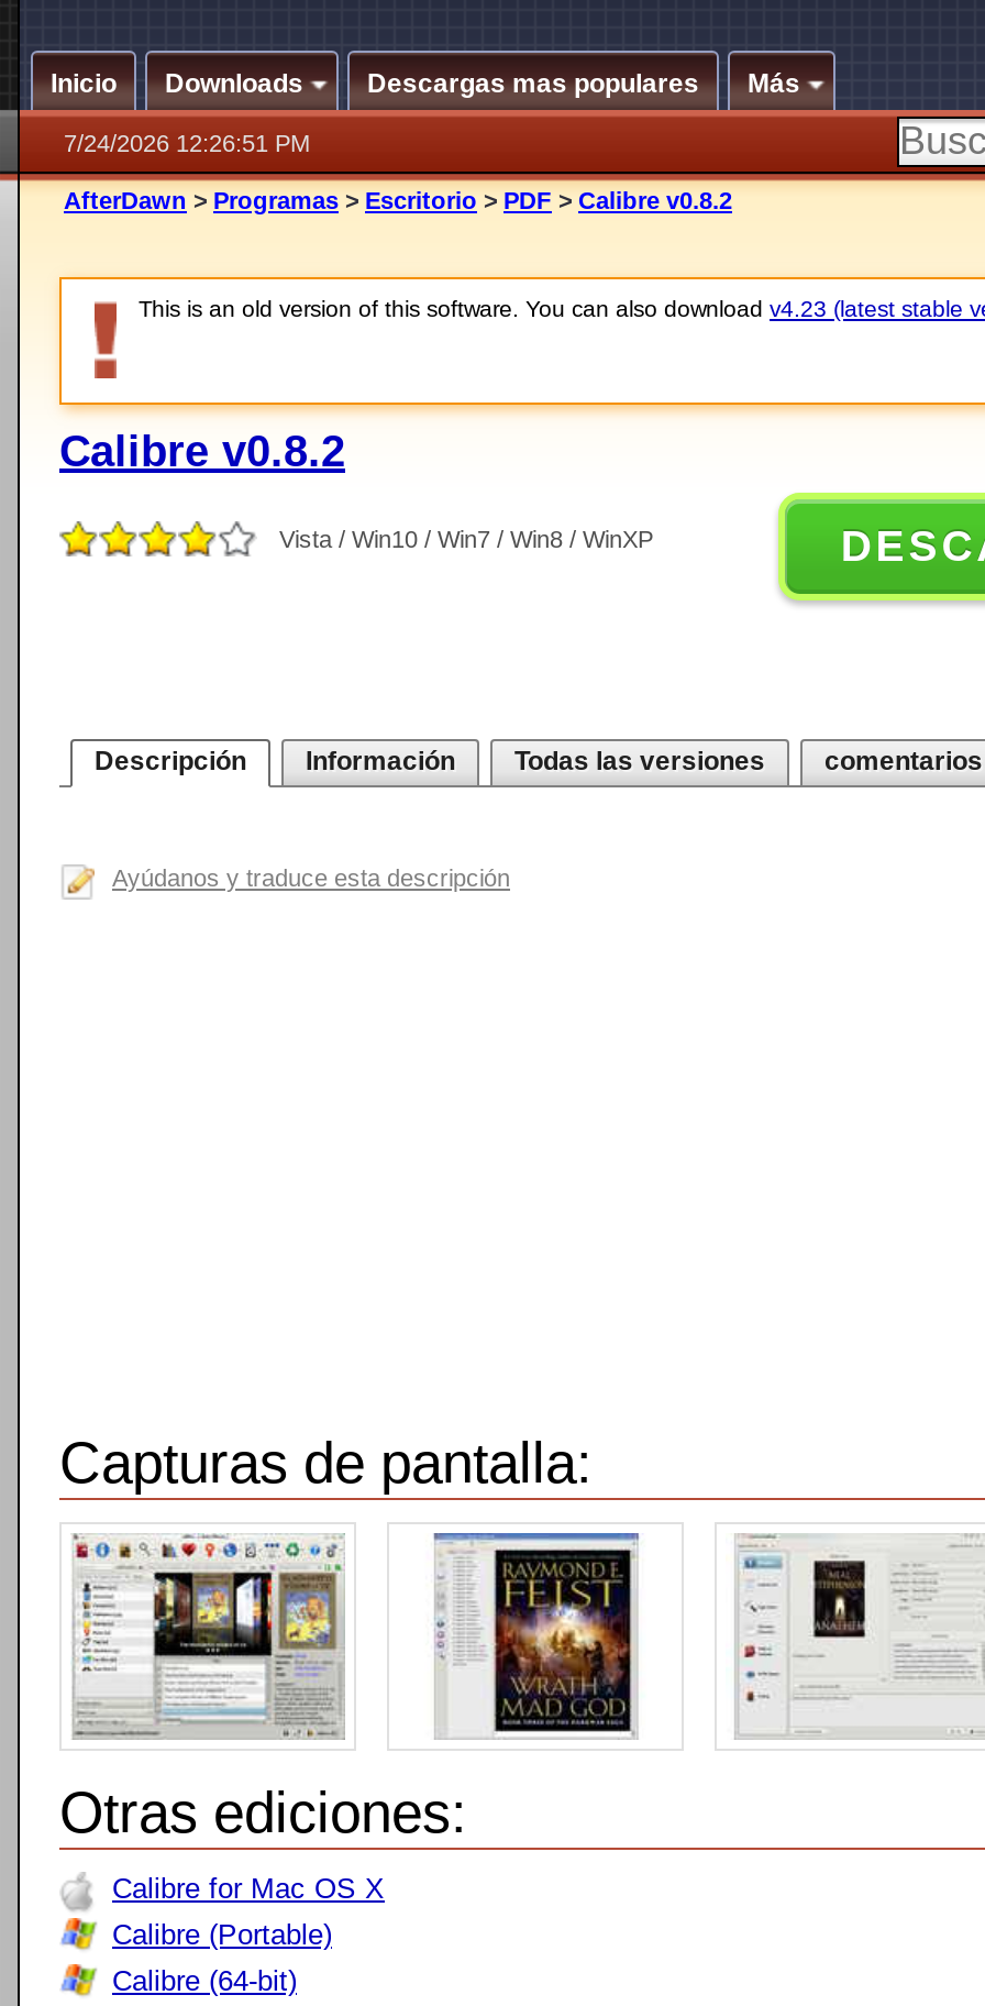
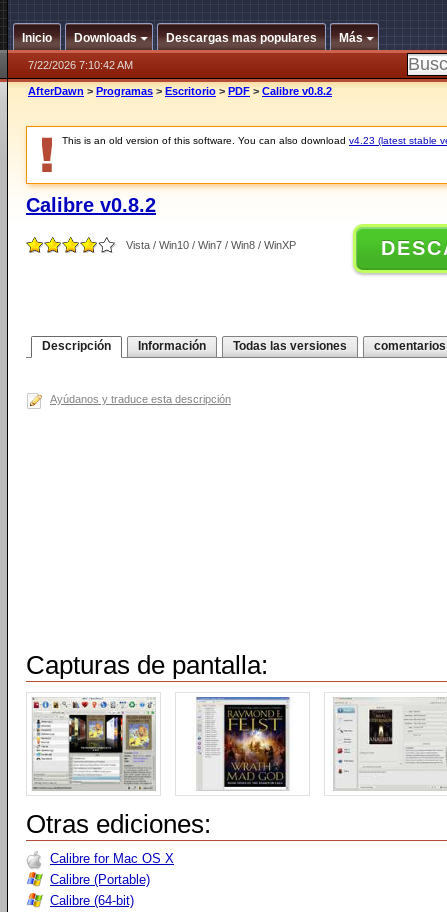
[64,130,310,156] 7/24/2026 12:26:51 PM -> [28,59,133,71] 7/22/2026 7:10:42 AM

